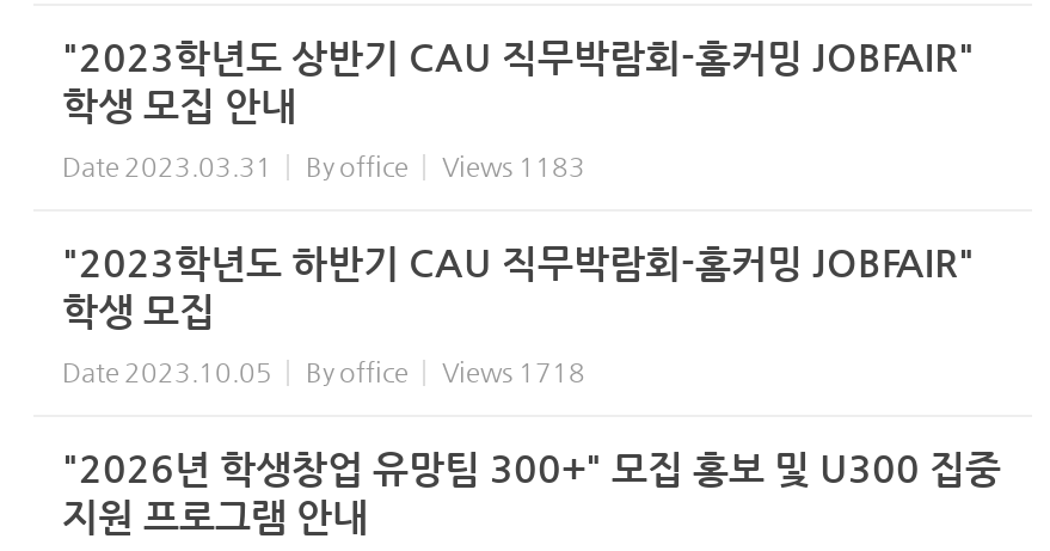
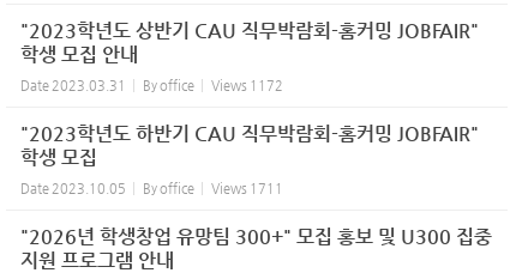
[62,152,585,183] Date 2023.03.31 By office Views 1183 -> [20,78,283,93] Date 2023.03.31 By office Views 1172
[62,357,585,388] Date 2023.10.05 By office Views 1718 -> [20,181,283,196] Date 2023.10.05 By office Views 1711

